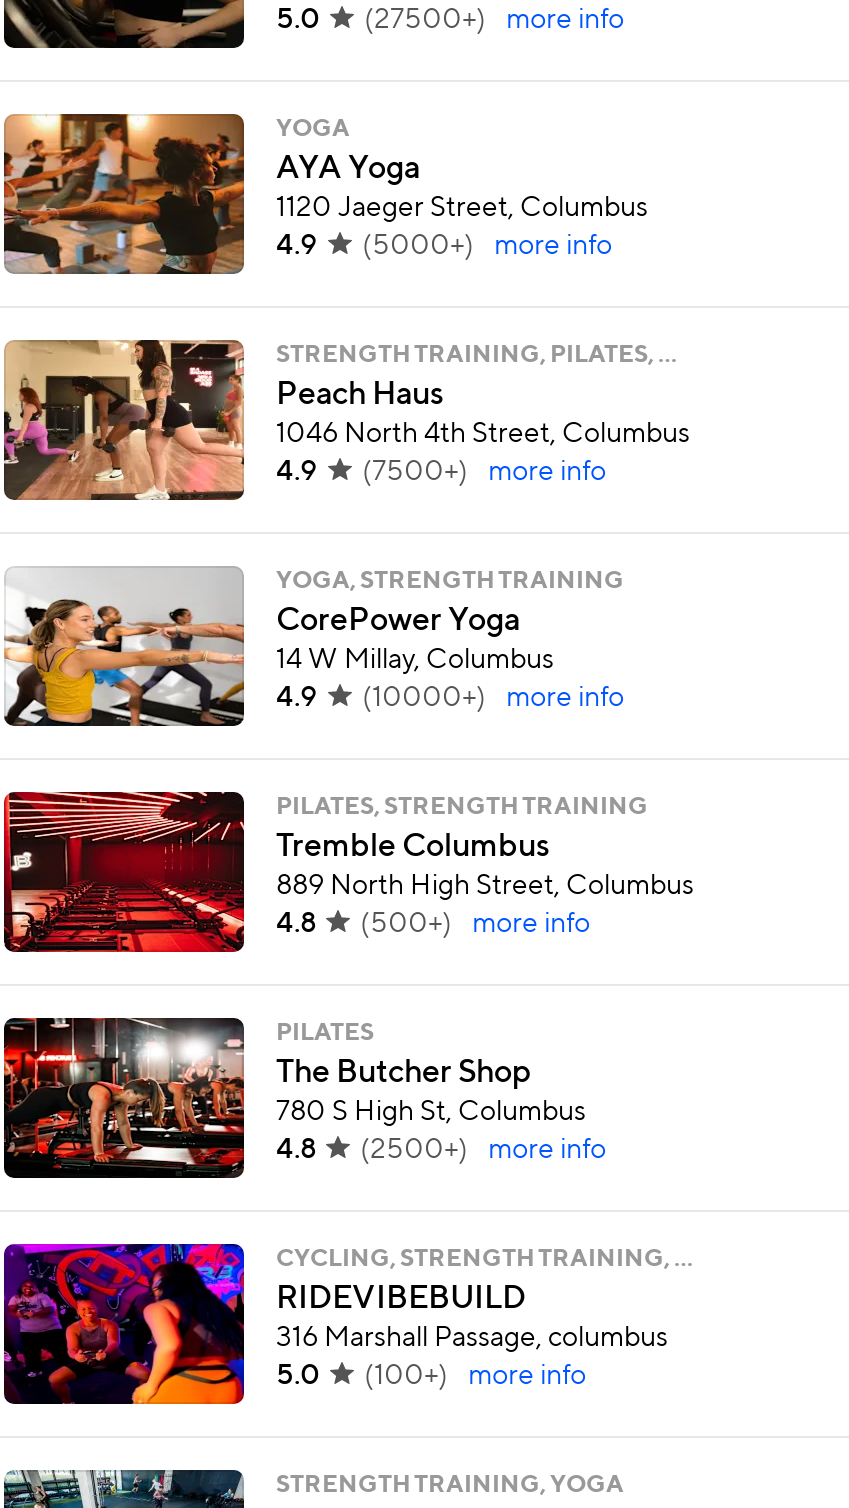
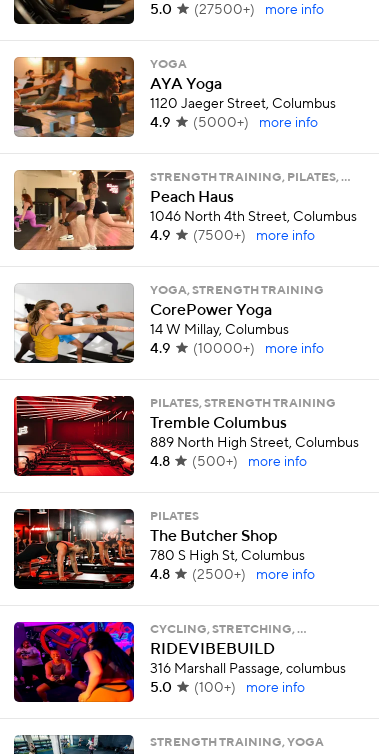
[276,1248,692,1272] CYCLING, STRENGTH TRAINING, … -> [150,624,306,636] CYCLING, STRETCHING, …

